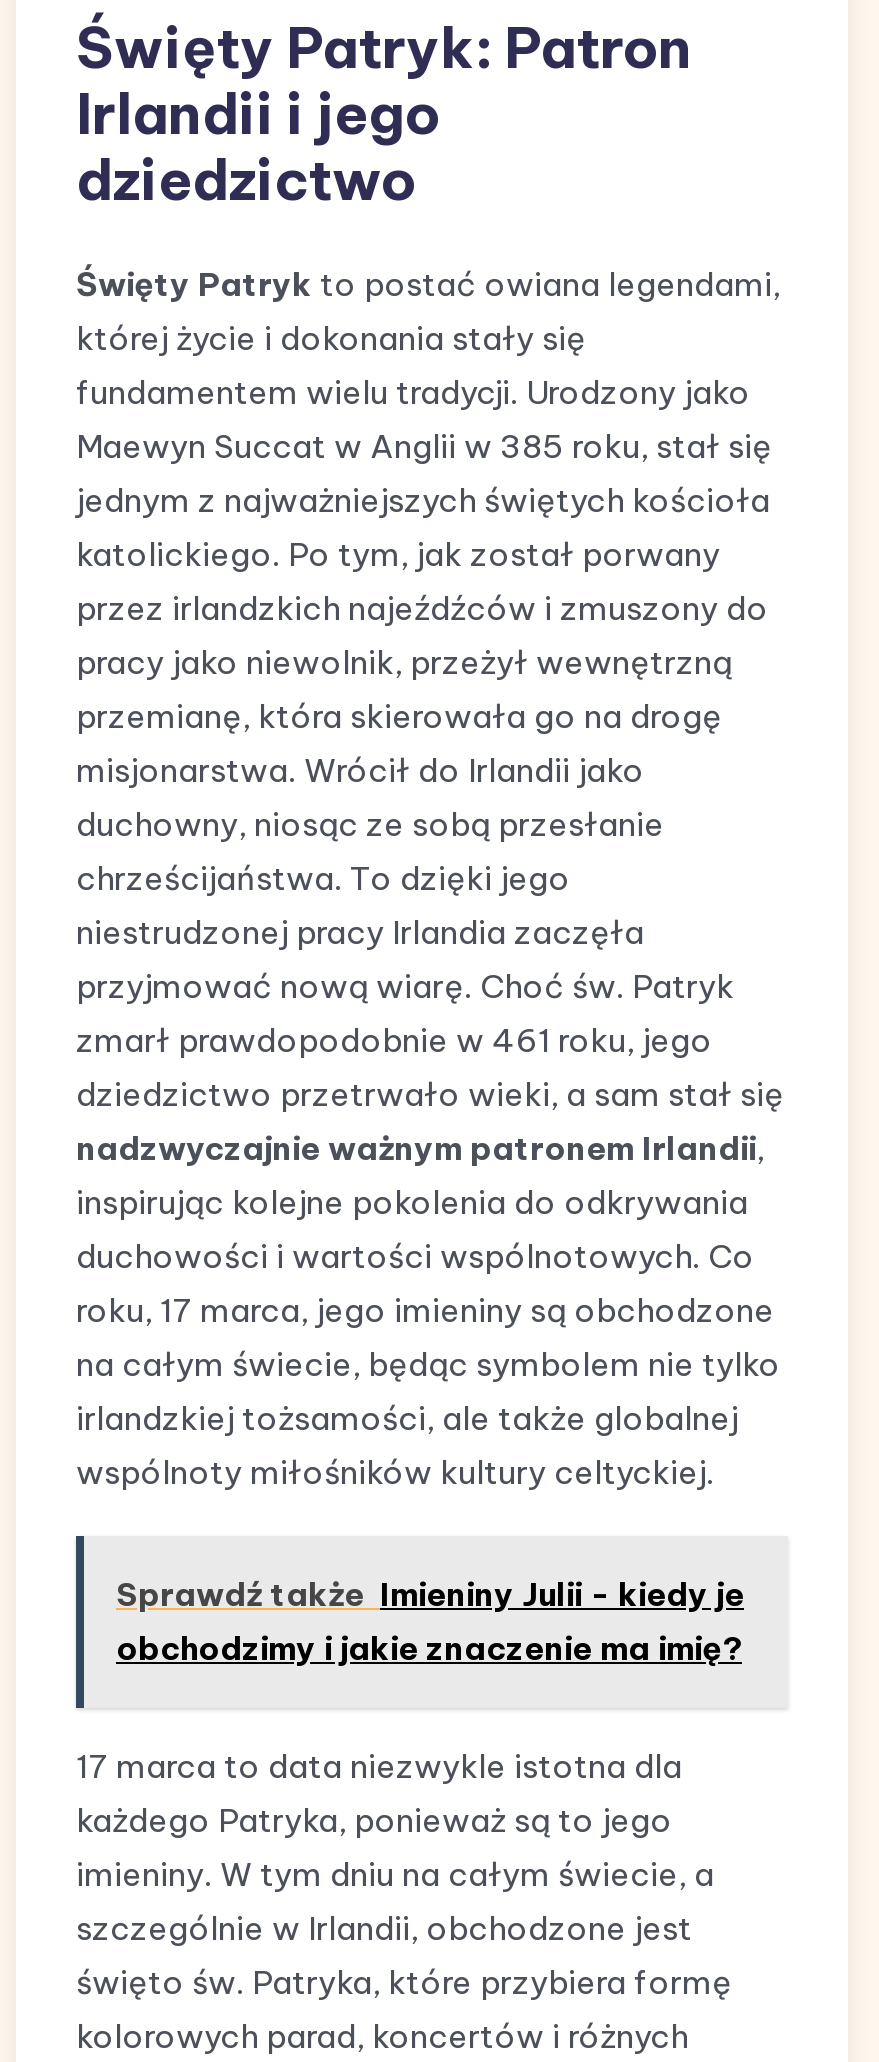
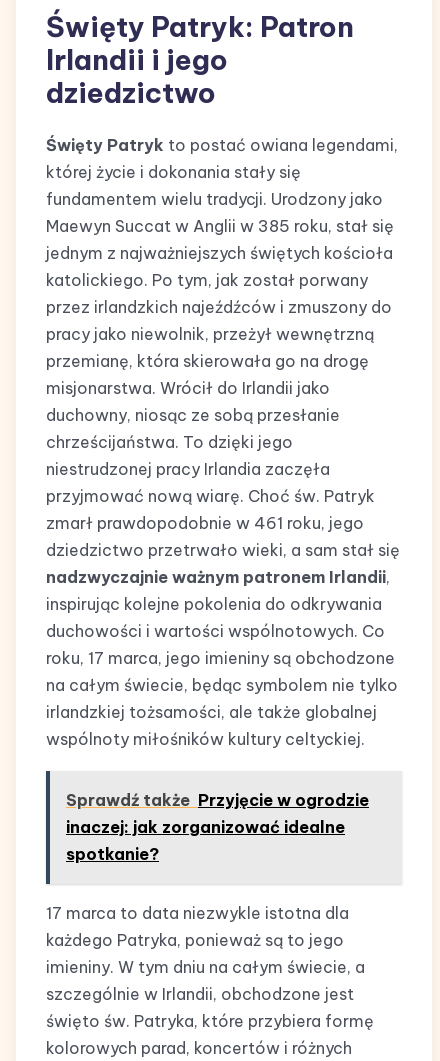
[116,1573,744,1667] Sprawdź także Imieniny Julii - kiedy je | obchodzimy i jakie znaczenie ma imię? -> [66,789,369,863] Sprawdź także Przyjęcie w ogrodzie | inaczej: jak zorganizować idealne | spotkanie?

